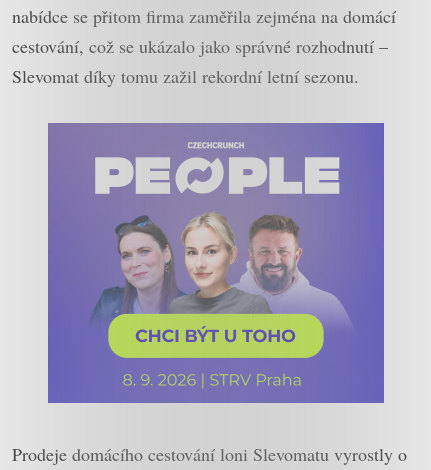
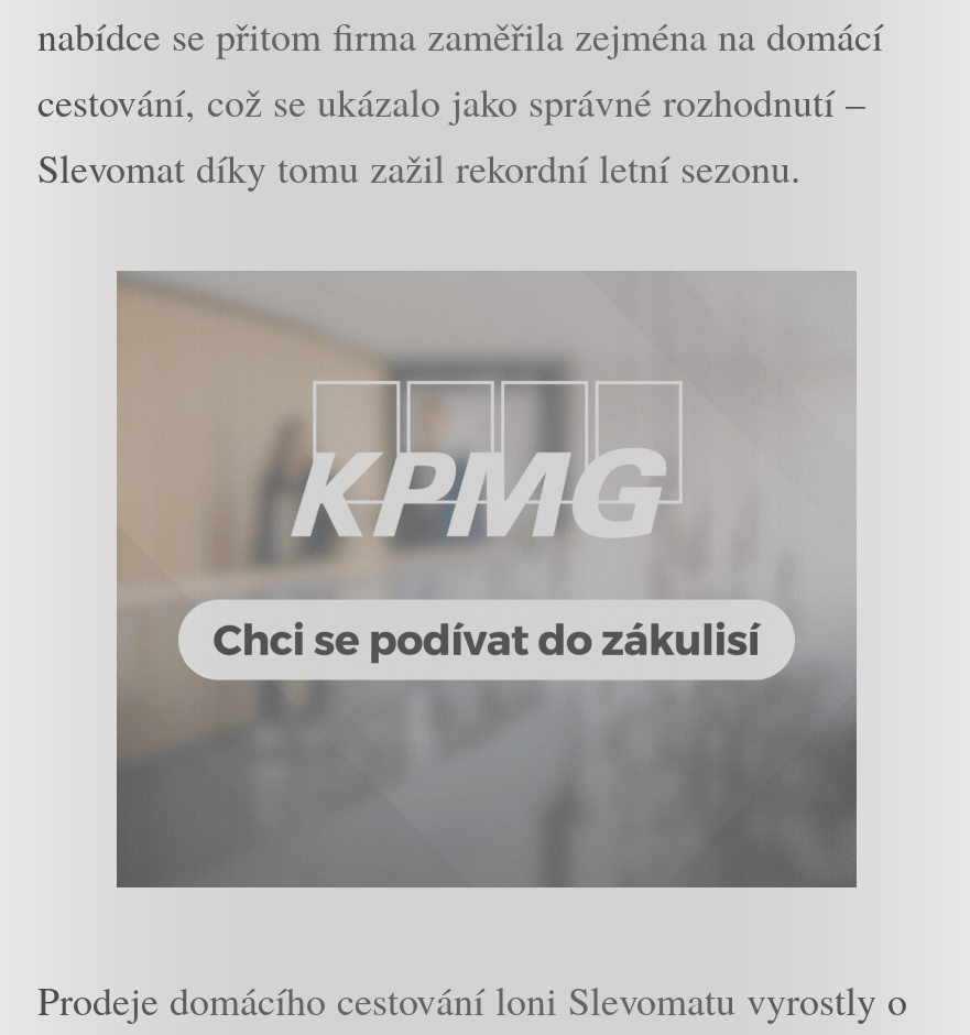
[47,122,385,404] [image] -> [115,271,859,890] [image]

